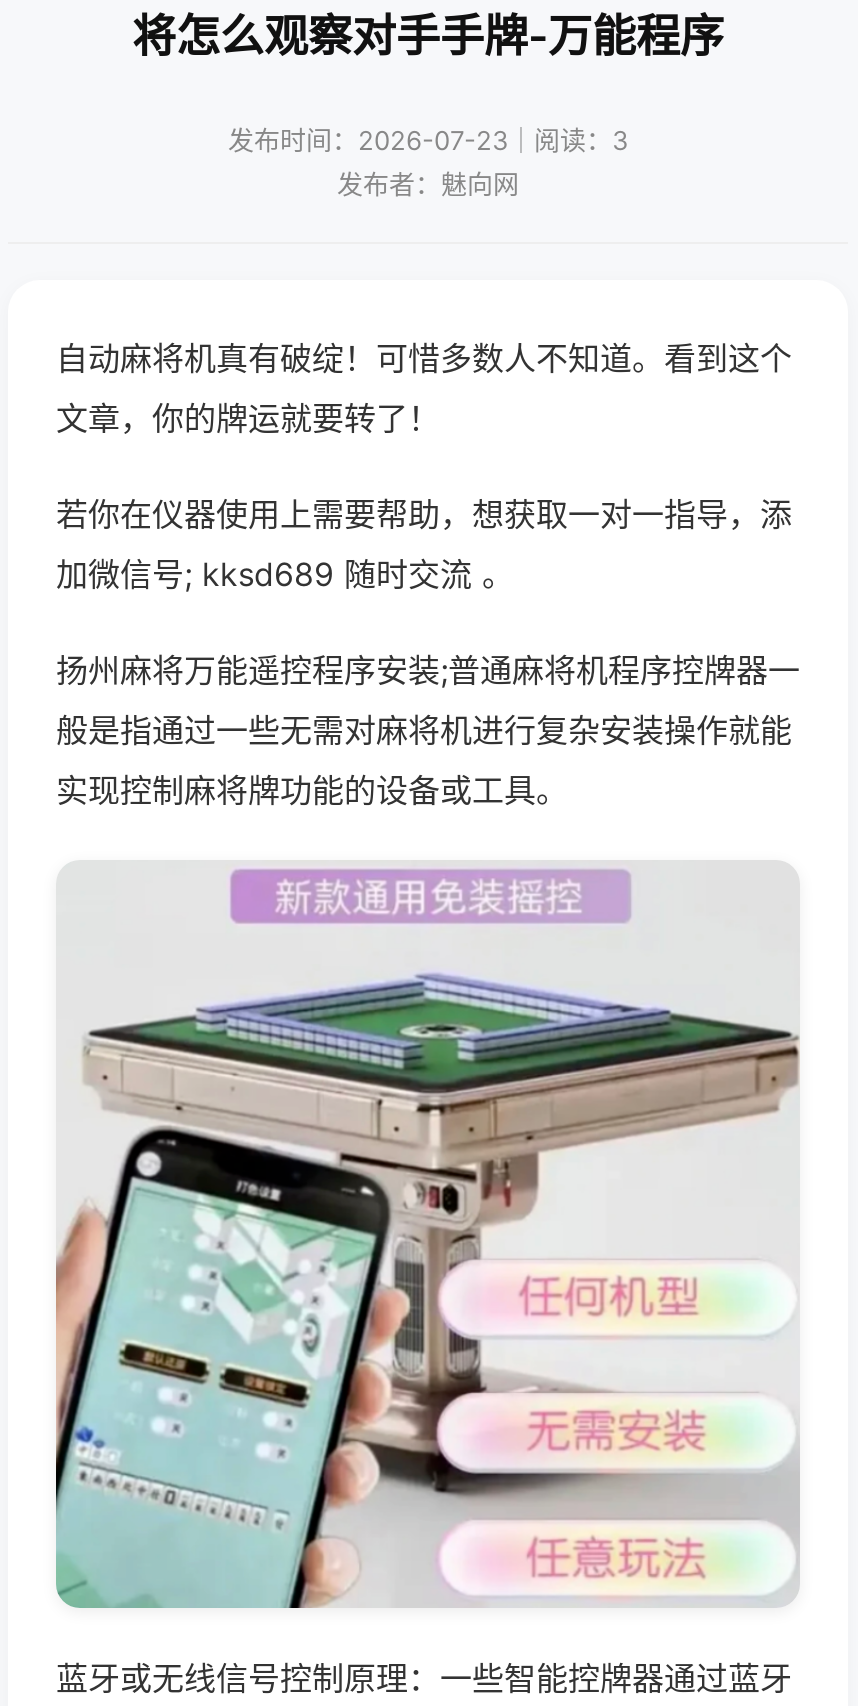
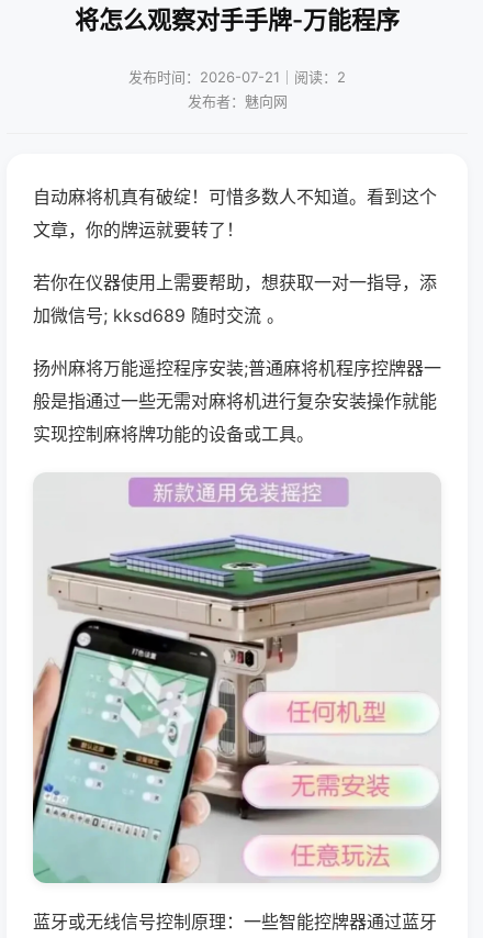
[228,124,628,156] 发布时间：2026-07-23｜阅读：3 -> [128,68,346,86] 发布时间：2026-07-21｜阅读：2

